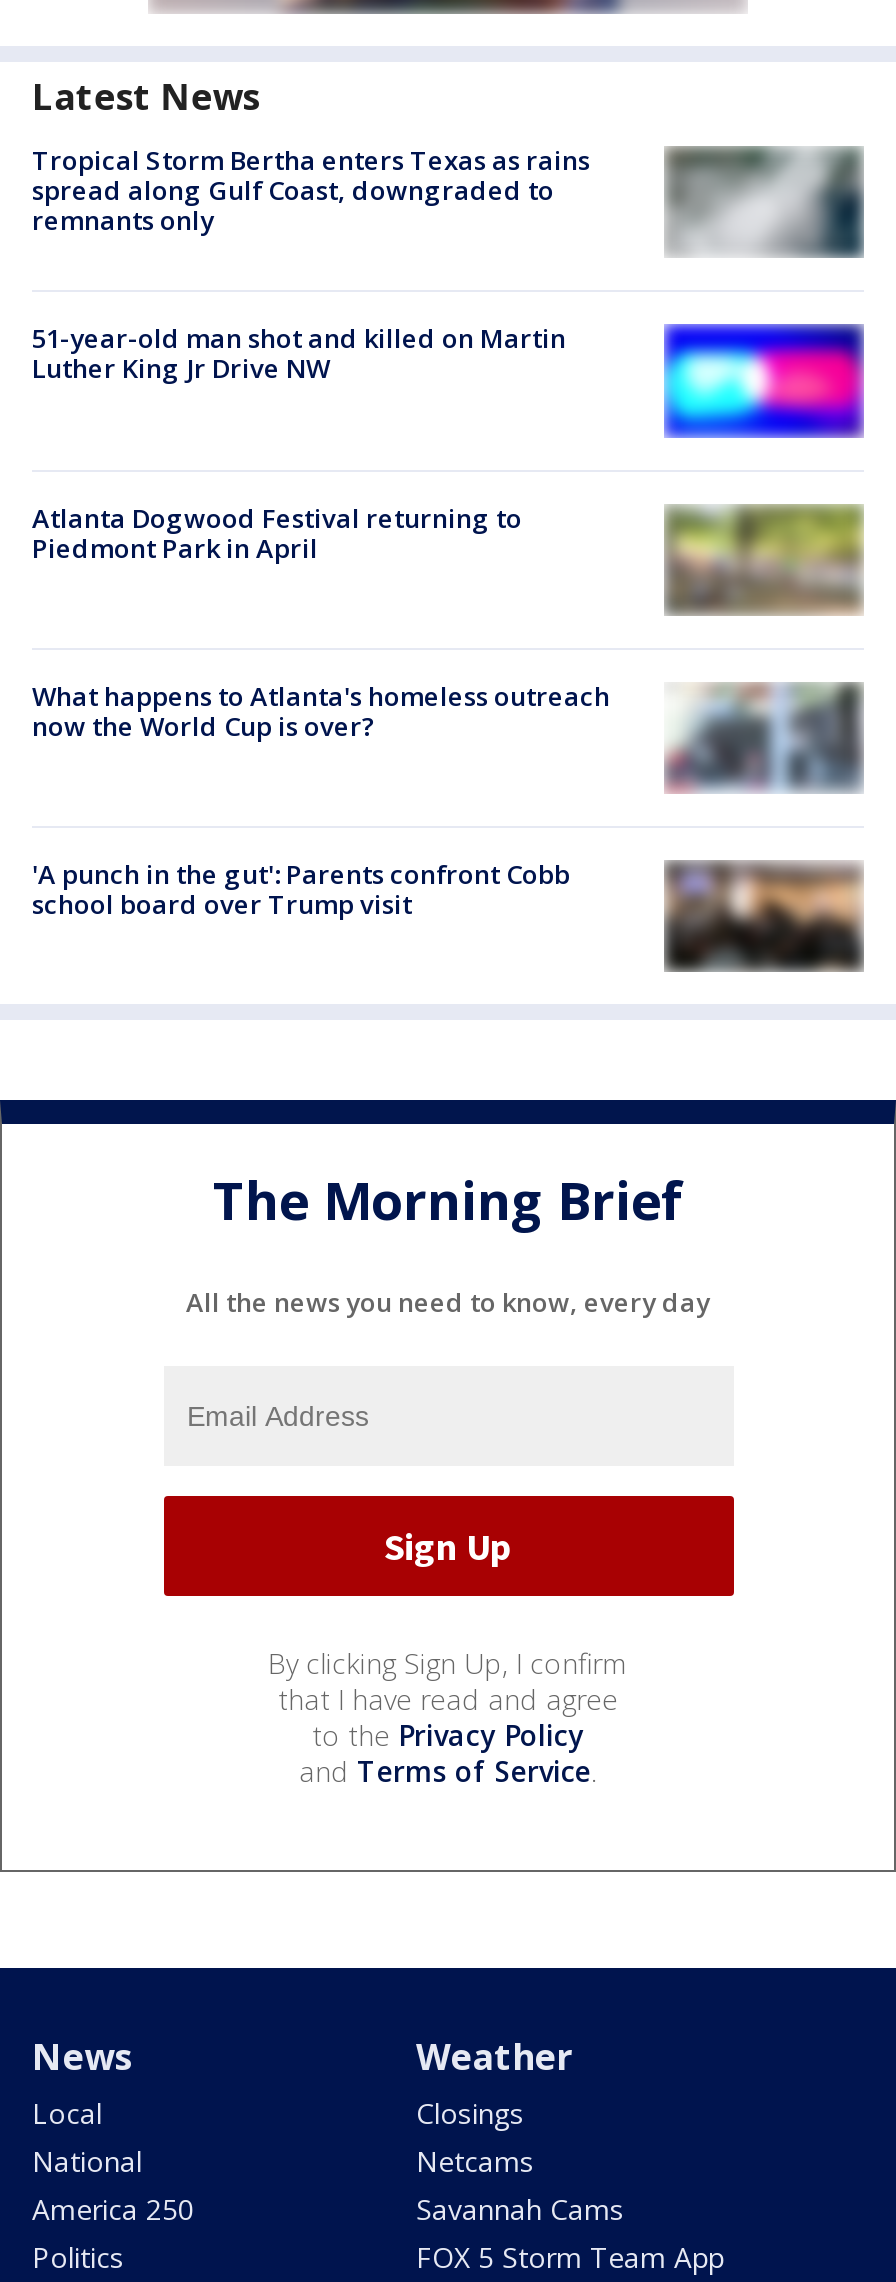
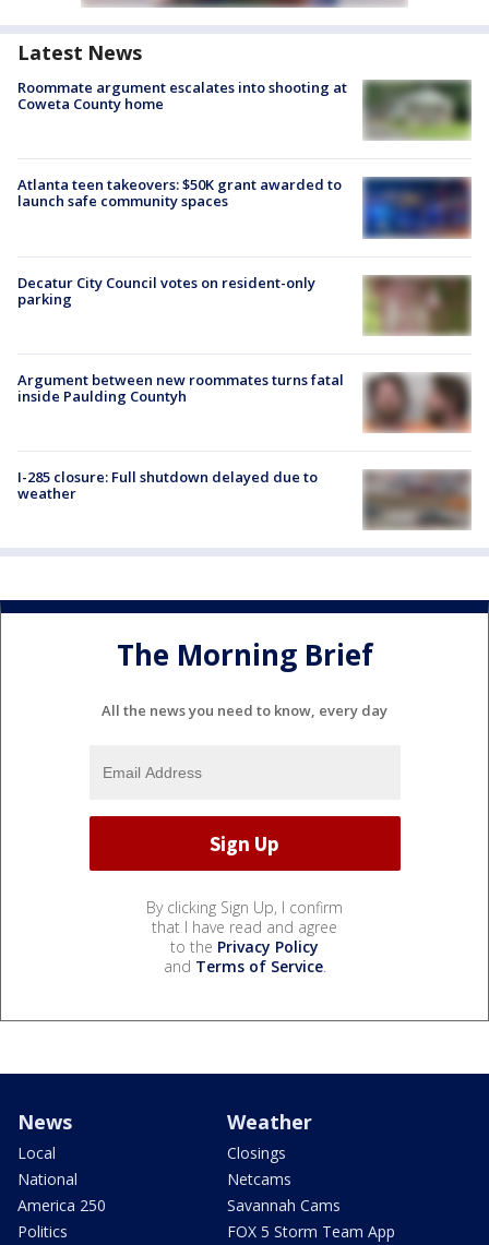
[32,142,590,238] Tropical Storm Bertha enters Texas as rains | spread along Gulf Coast, downgraded to | remnants only -> [17,78,347,114] Roommate argument escalates into shooting at | Coweta County home
[672,148,864,258] [image] -> [366,80,472,141] [image]
[32,321,566,387] 51-year-old man shot and killed on Martin | Luther King Jr Drive NW -> [17,175,342,211] Atlanta teen takeovers: $50K grant awarded to | launch safe community spaces
[664,324,864,438] [image] -> [362,177,472,239] [image]
[32,499,522,565] Atlanta Dogwood Festival returning to | Piedmont Park in April -> [17,272,315,308] Decatur City Council votes on resident-only | parking
[666,504,864,614] [image] -> [362,275,470,336] [image]
[32,678,864,794] [image] | What happens to Atlanta's homeless outreach | now the World Cup is over? -> [17,370,472,433] [image] | Argument between new roommates turns fatal | inside Paulding Countyh
[32,856,570,922] 'A punch in the gut': Parents confront Cobb | school board over Trump visit -> [17,467,318,503] I-285 closure: Full shutdown delayed due to | weather
[666,862,862,970] [image] -> [365,471,470,530] [image]

